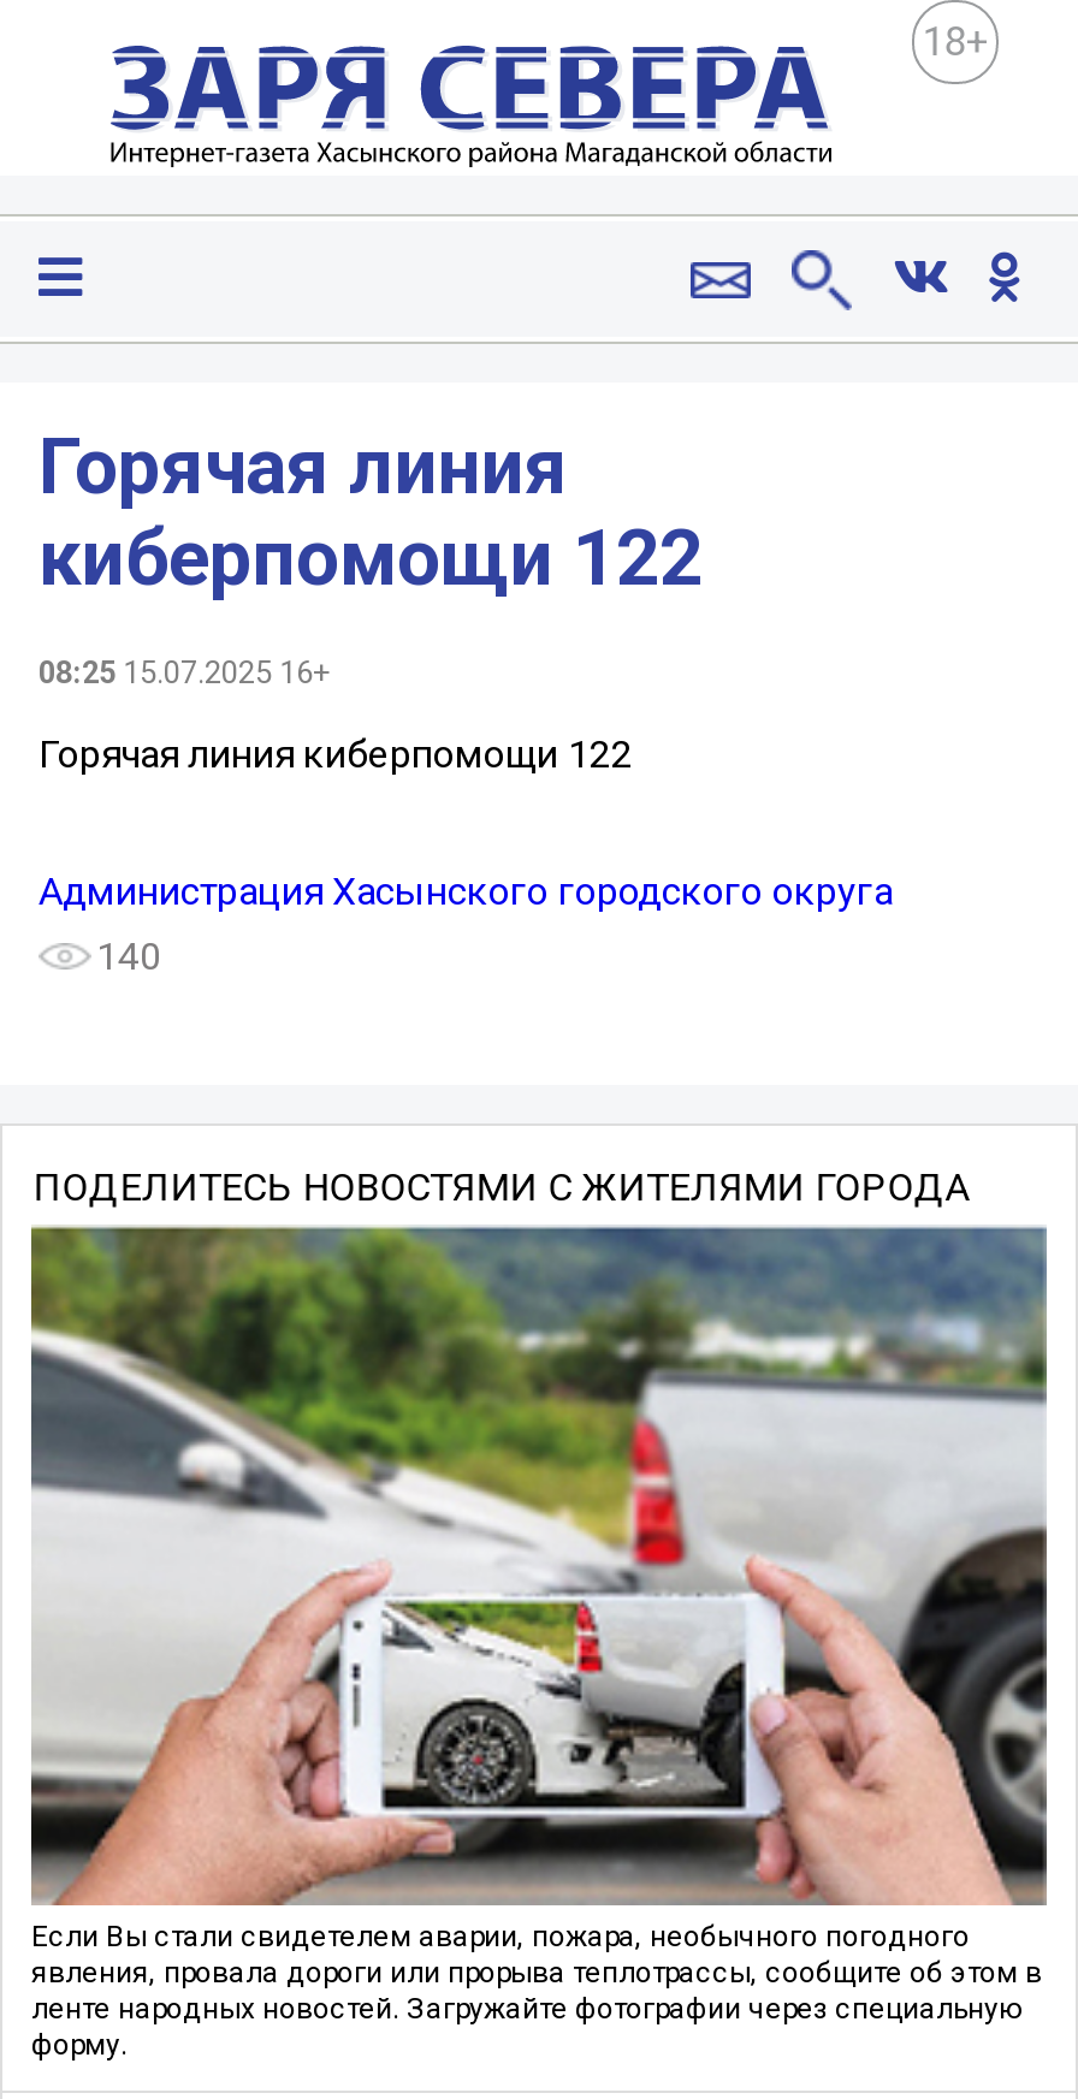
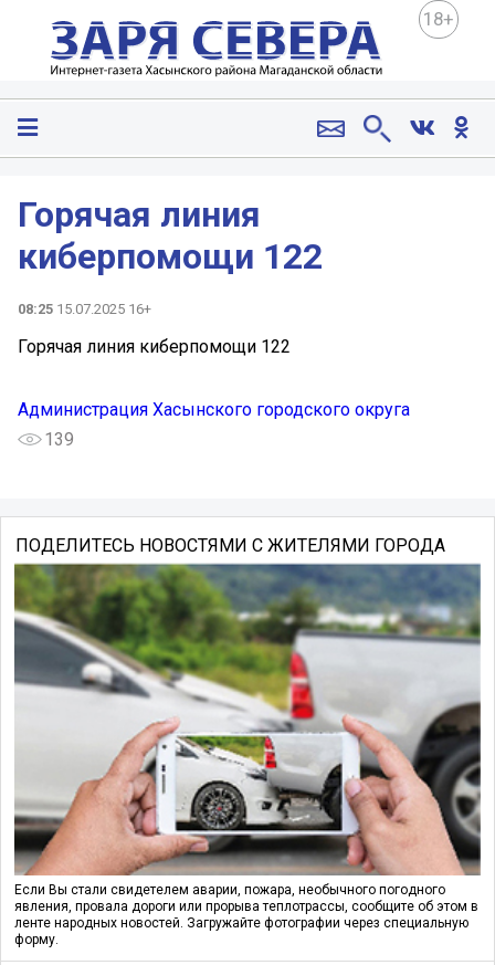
[96,933,161,979] 140 -> [44,429,74,450] 139

